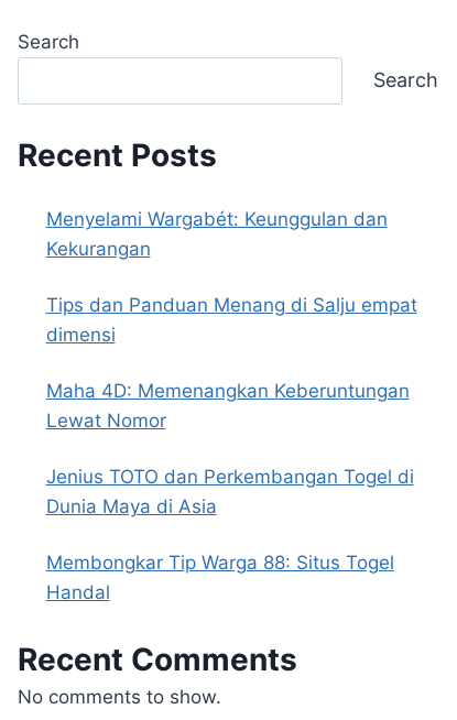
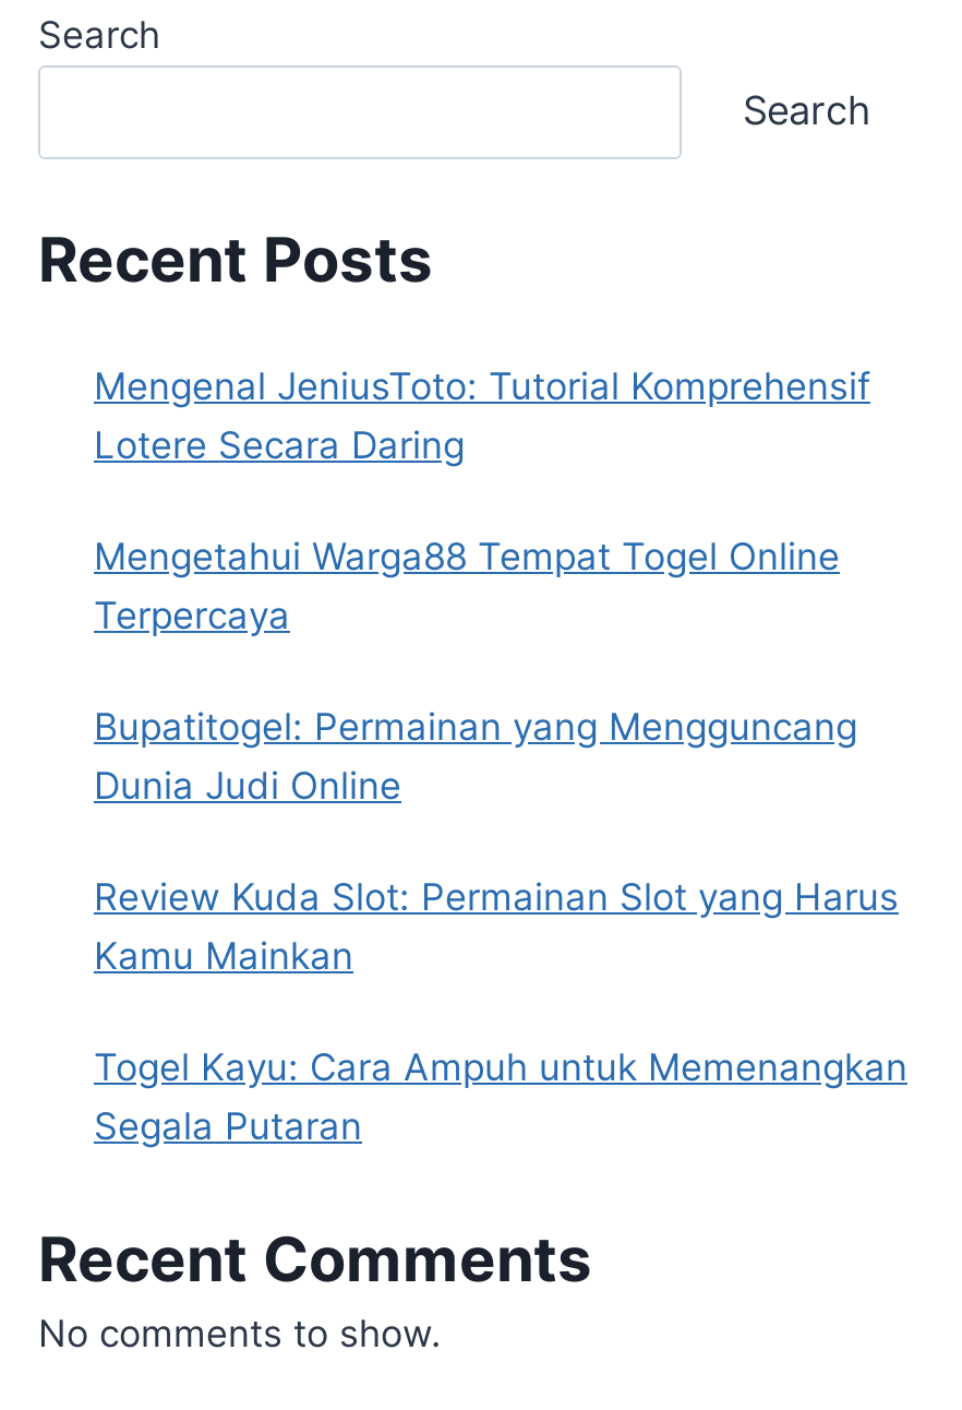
[46,208,387,260] Menyelami Wargabét: Keunggulan dan | Kekurangan -> [94,365,870,468] Mengenal JeniusToto: Tutorial Komprehensif | Lotere Secara Daring
[46,294,417,346] Tips dan Panduan Menang di Salju empat | dimensi -> [94,535,840,638] Mengetahui Warga88 Tempat Togel Online | Terpercaya
[46,380,409,432] Maha 4D: Memenangkan Keberuntungan | Lewat Nomor -> [94,705,857,808] Bupatitogel: Permainan yang Mengguncang | Dunia Judi Online
[46,466,414,518] Jenius TOTO dan Perkembangan Togel di | Dunia Maya di Asia -> [94,876,899,978] Review Kuda Slot: Permainan Slot yang Harus | Kamu Mainkan
[46,552,394,604] Membongkar Tip Warga 88: Situs Togel | Handal -> [94,1046,907,1149] Togel Kayu: Cara Ampuh untuk Memenangkan | Segala Putaran

